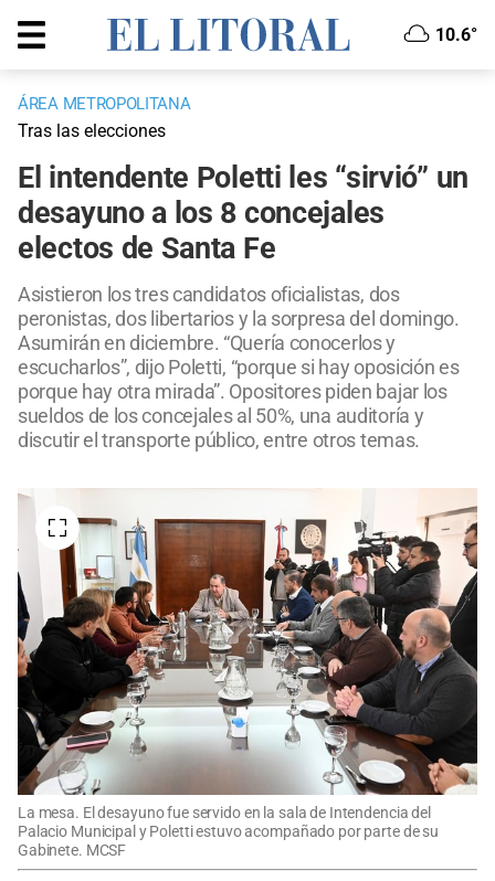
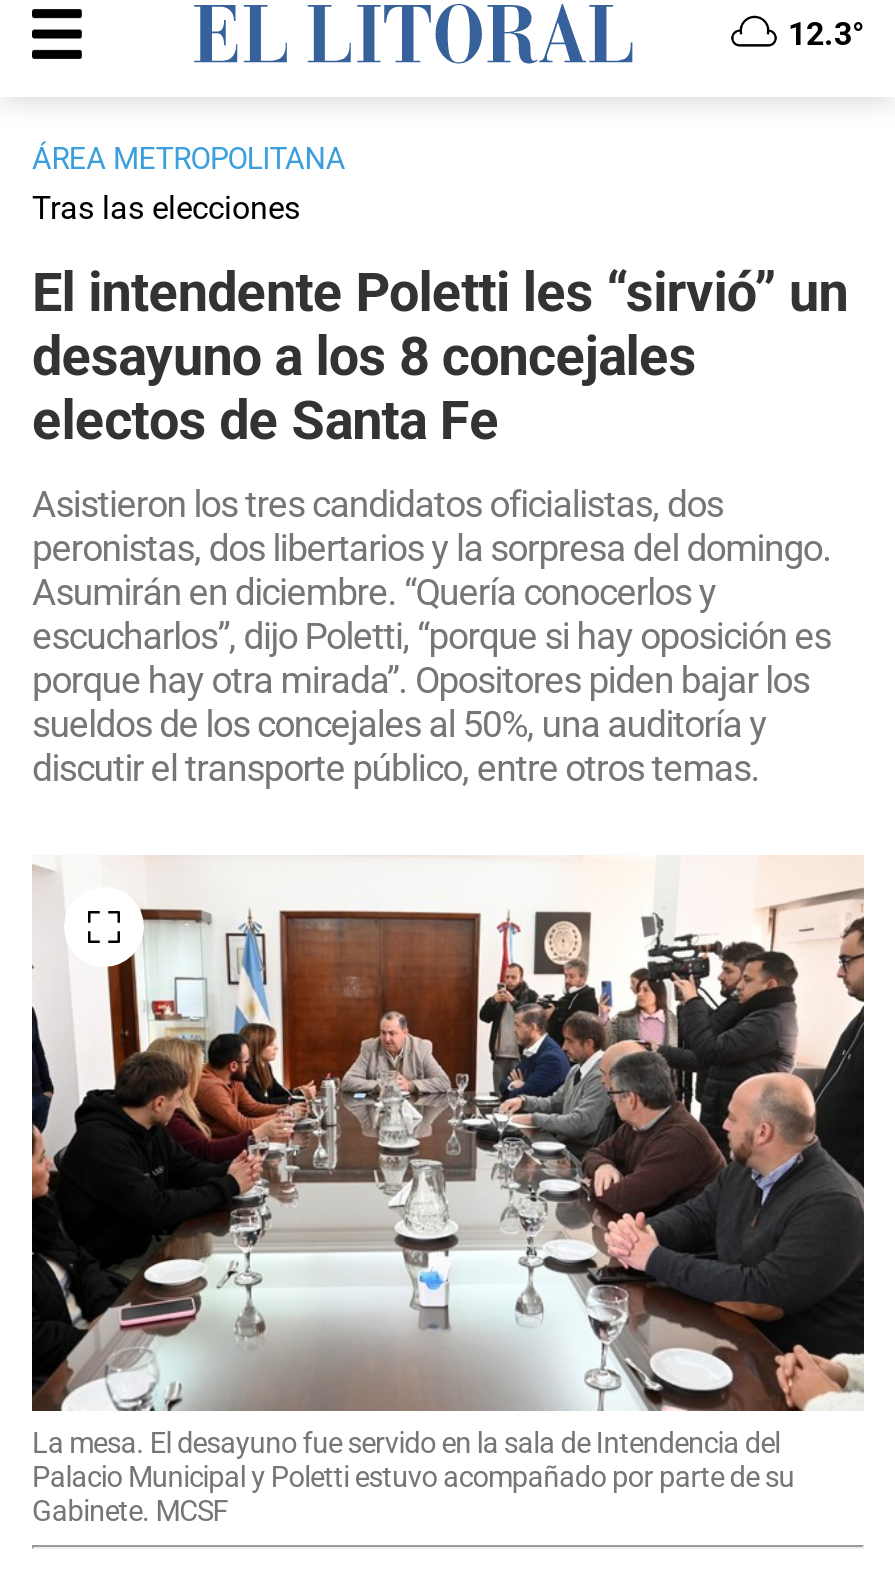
[435,24,477,45] 10.6° -> [788,14,864,52] 12.3°

